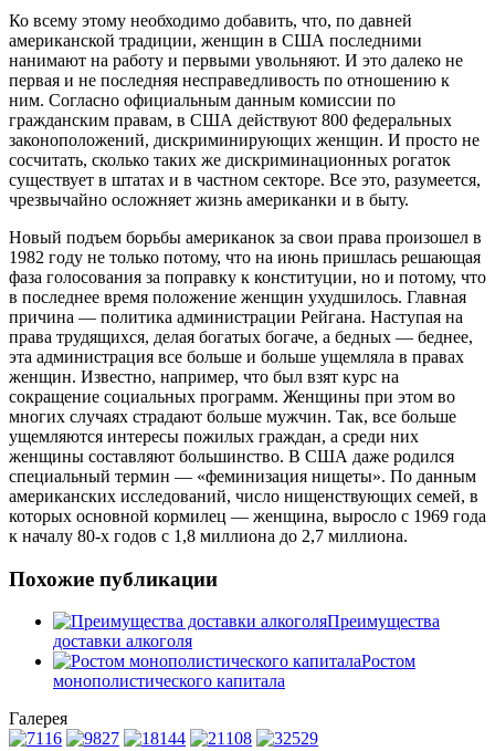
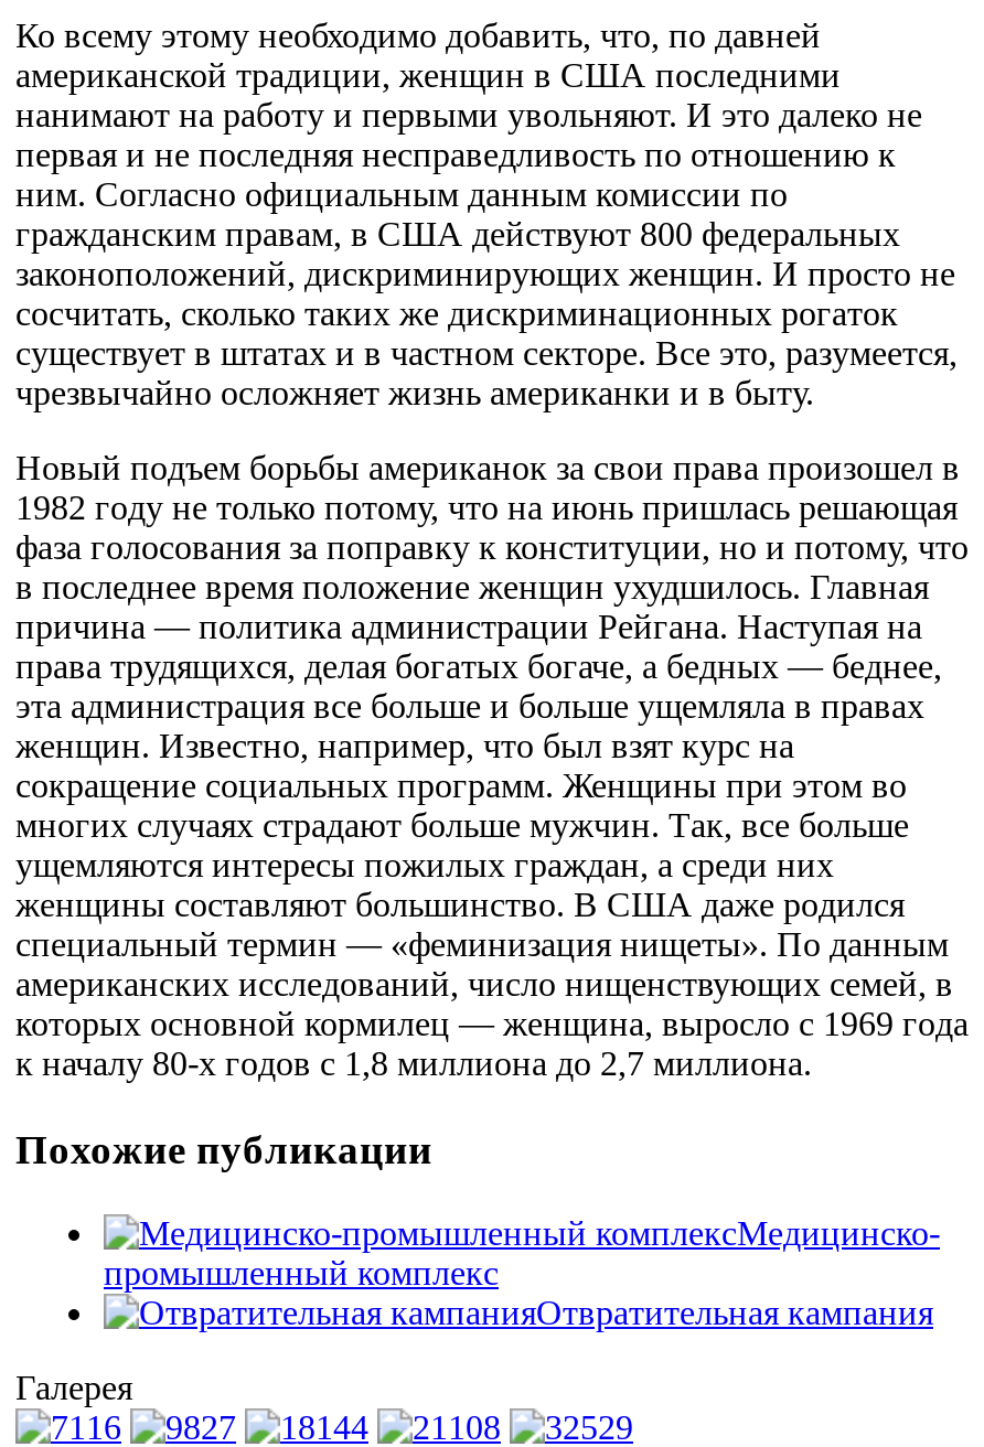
[53,612,440,690] Преимущества | доставки алкоголя | Ростом | монополистического капитала -> [104,1215,940,1332] Медицинско- | промышленный комплекс | Отвратительная кампания

